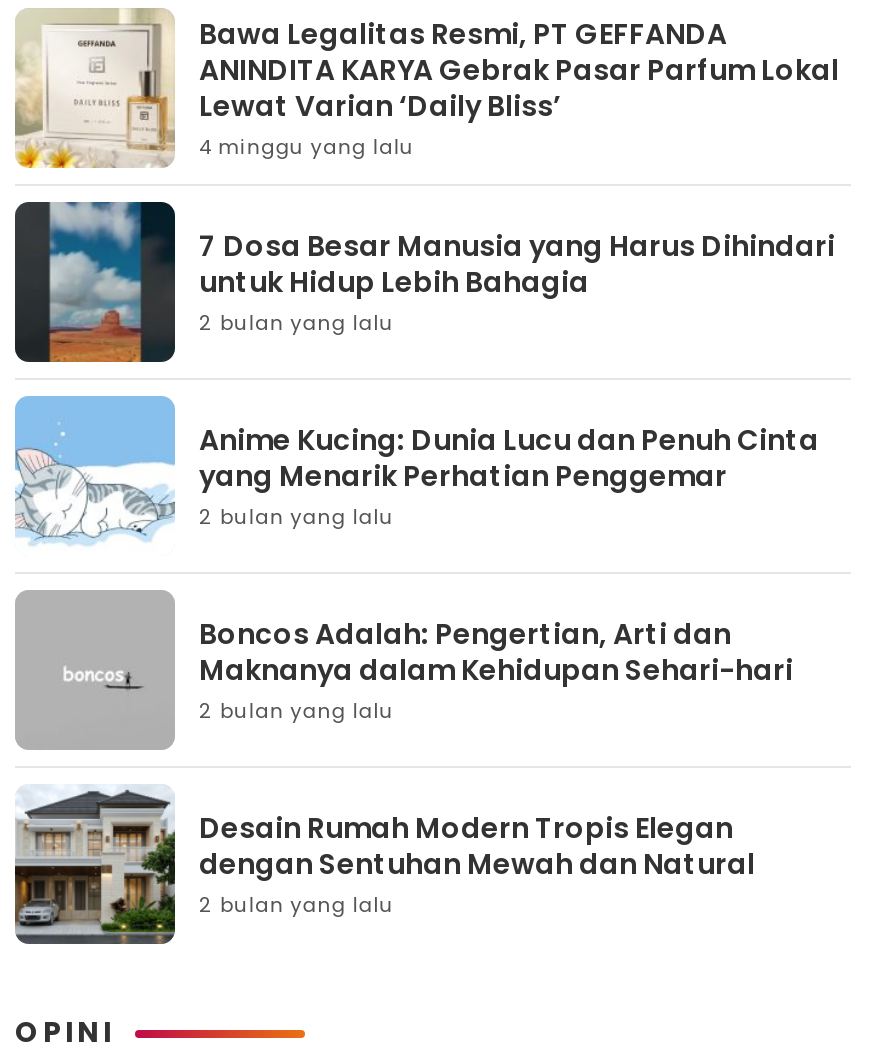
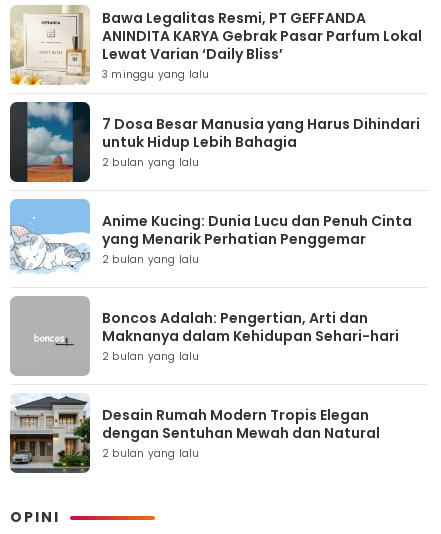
[199,132,414,162] 4 minggu yang lalu -> [102,67,210,82] 3 minggu yang lalu

